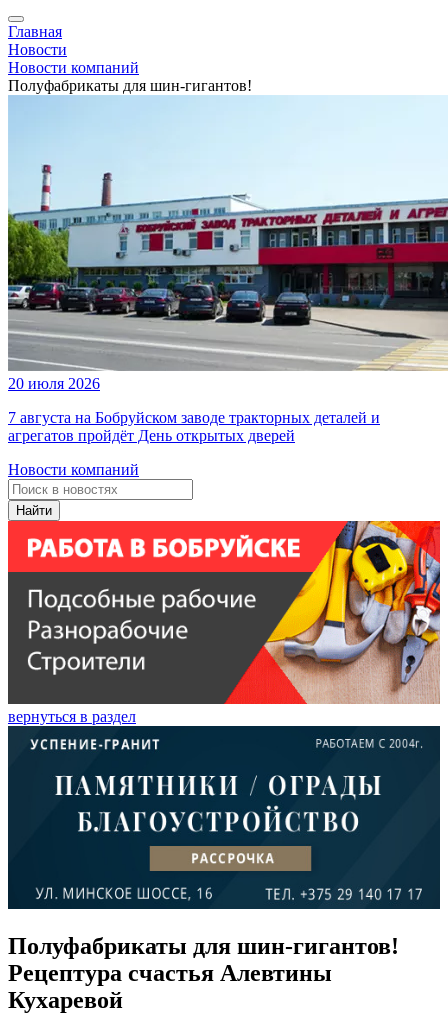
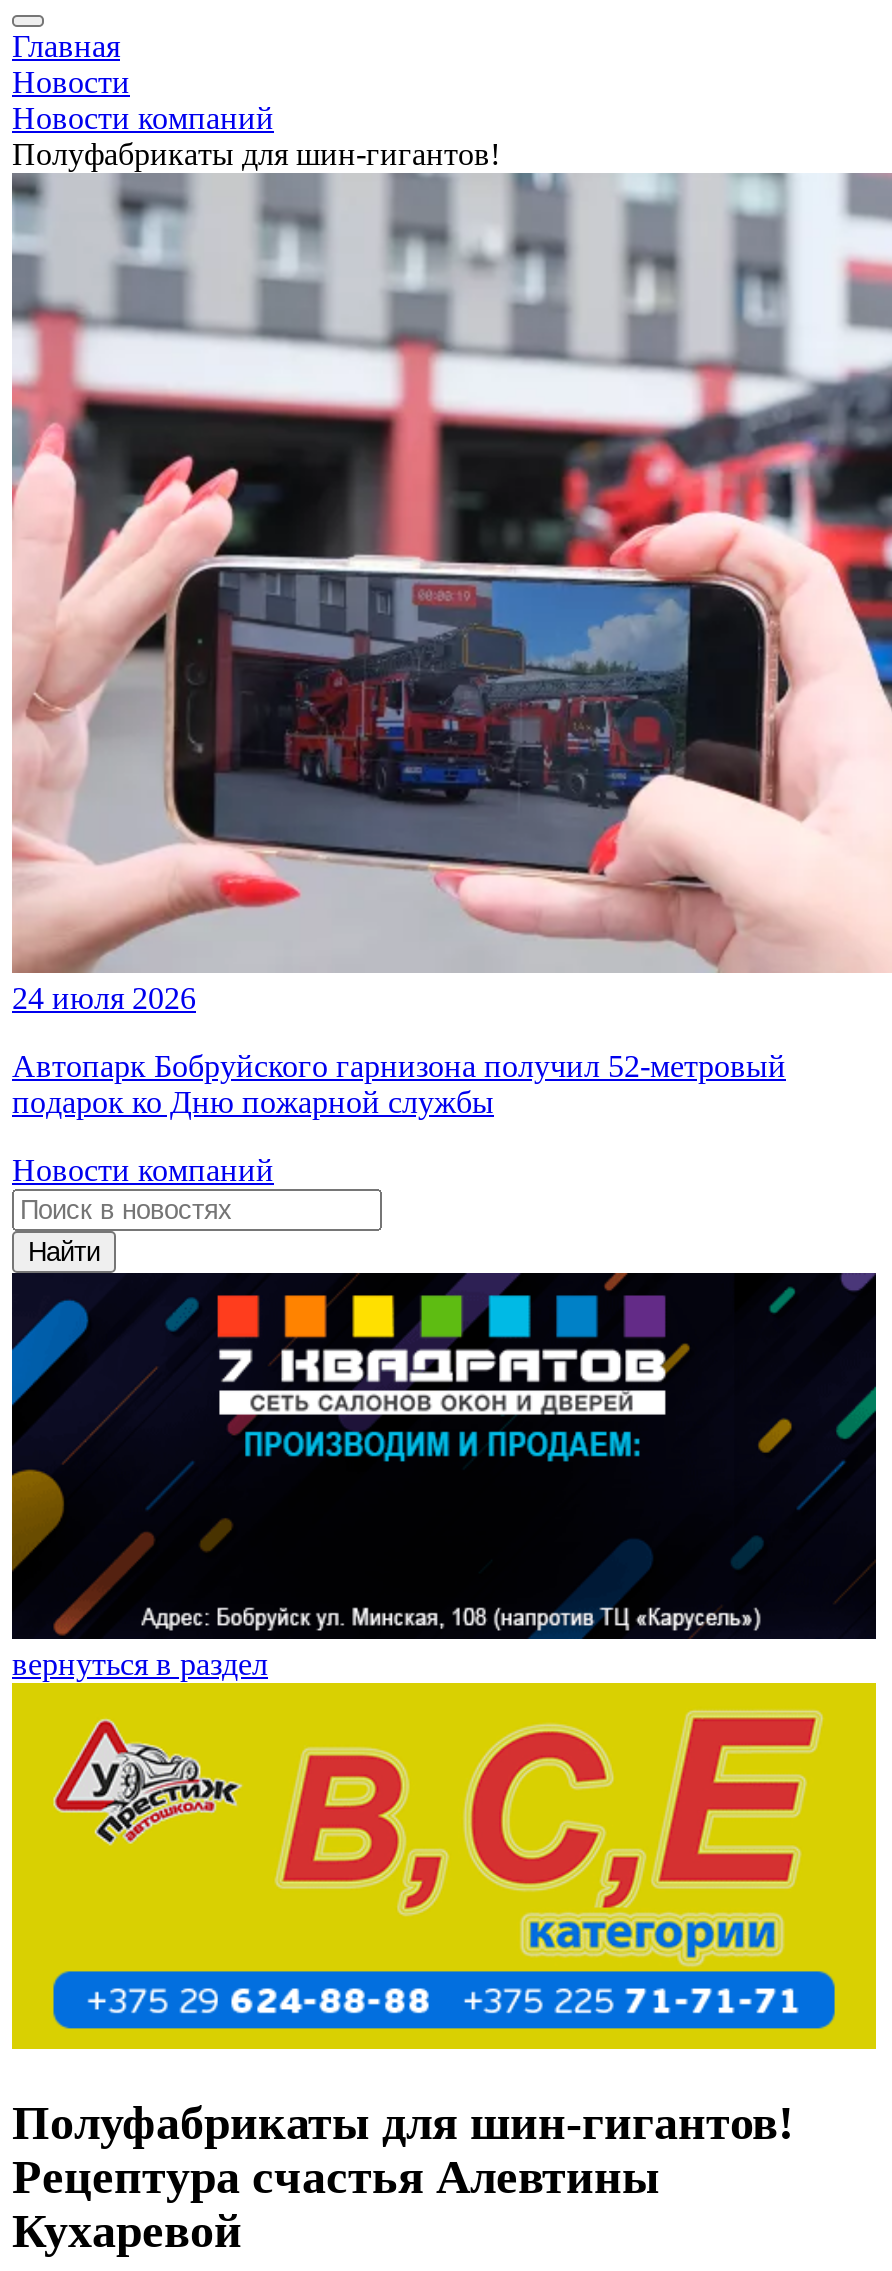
[7,95,445,392] [image] | 20 июля 2026 -> [10,171,886,1015] [image] | 24 июля 2026
[8,409,380,444] 7 августа на Бобруйском заводе тракторных деталей и | агрегатов пройдёт День открытых дверей -> [12,1049,786,1119] Автопарк Бобруйского гарнизона получил 52-метровый | подарок ко Дню пожарной службы
[7,520,441,705] [image] -> [10,1271,878,1641] [image]
[7,725,441,910] [image] -> [10,1681,878,2051] [image]

